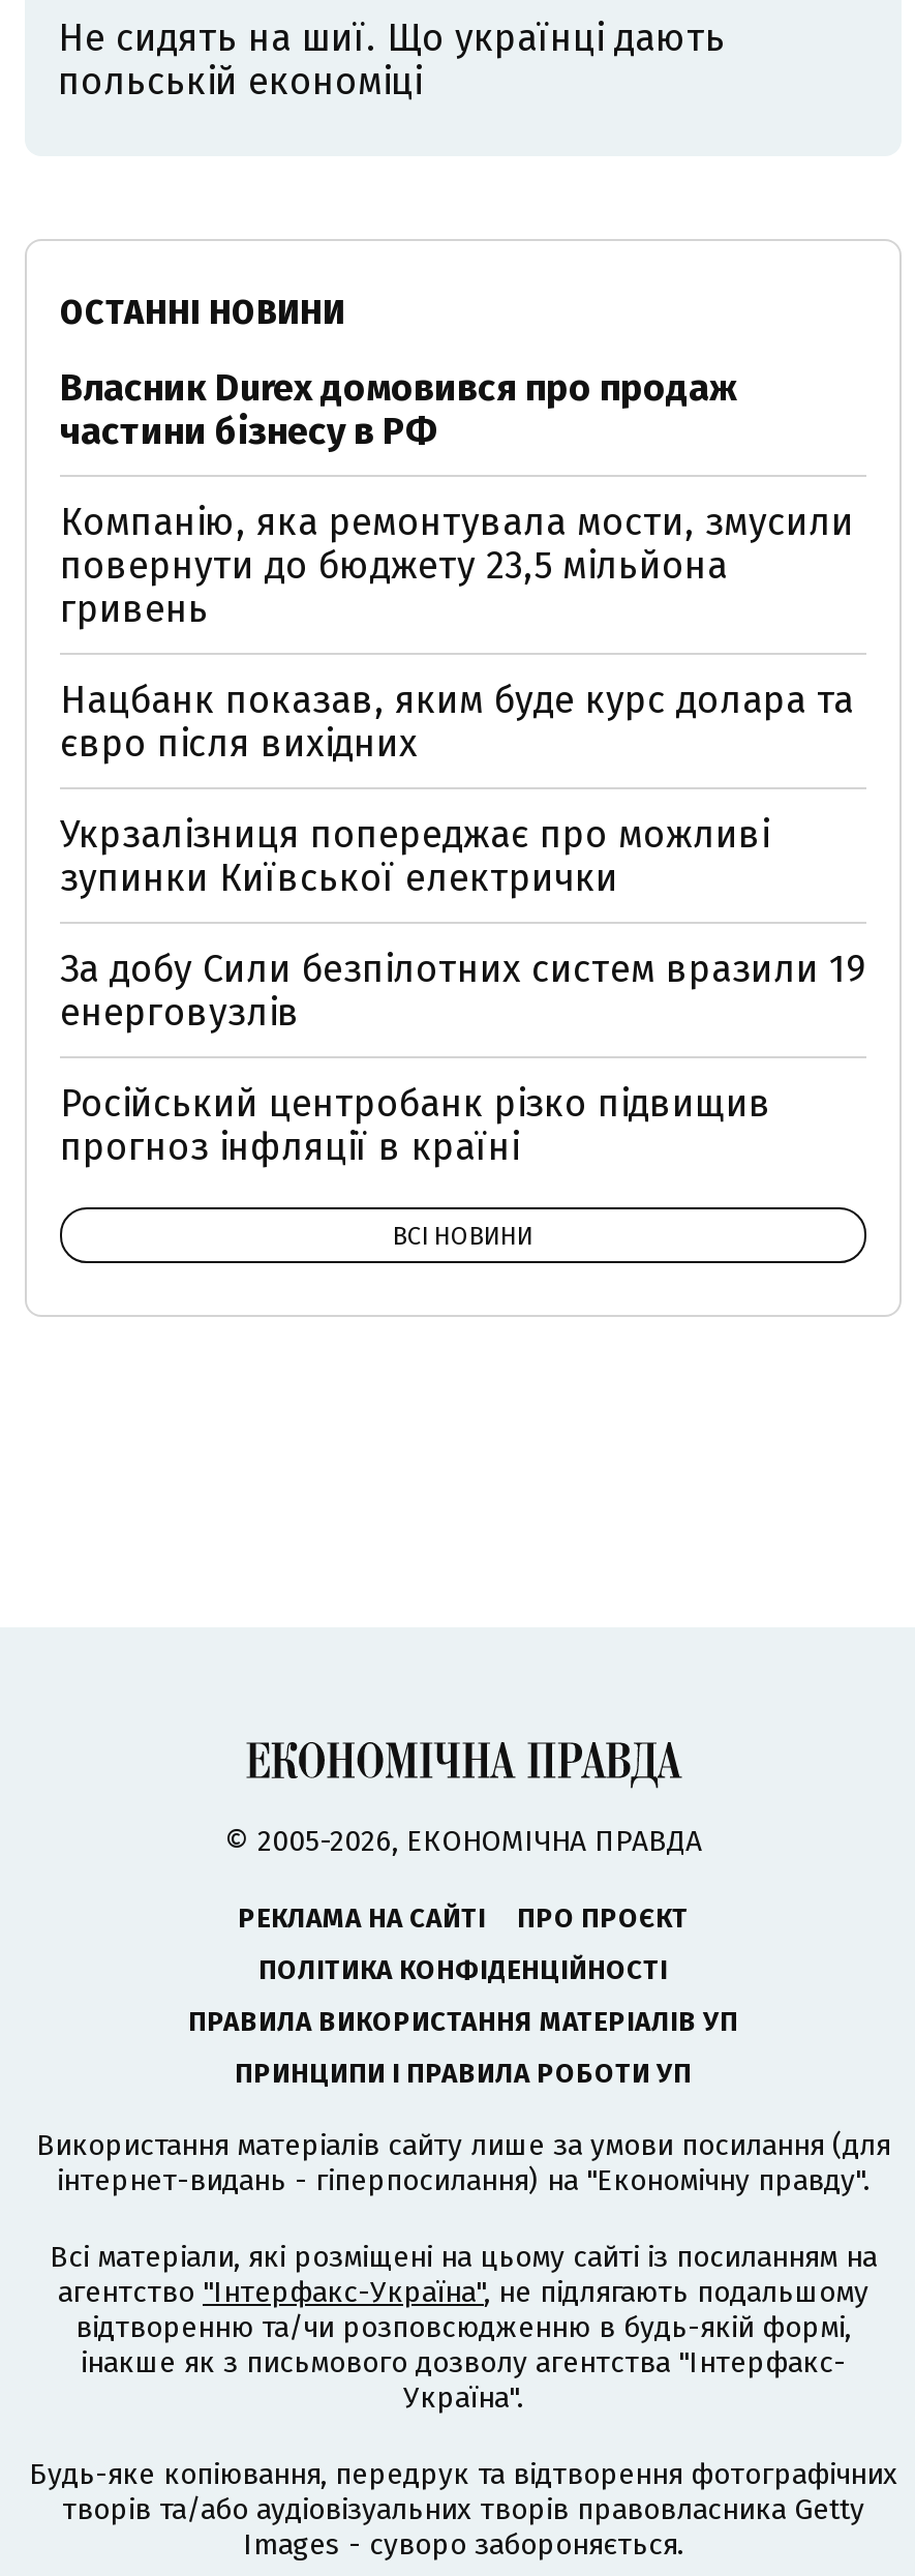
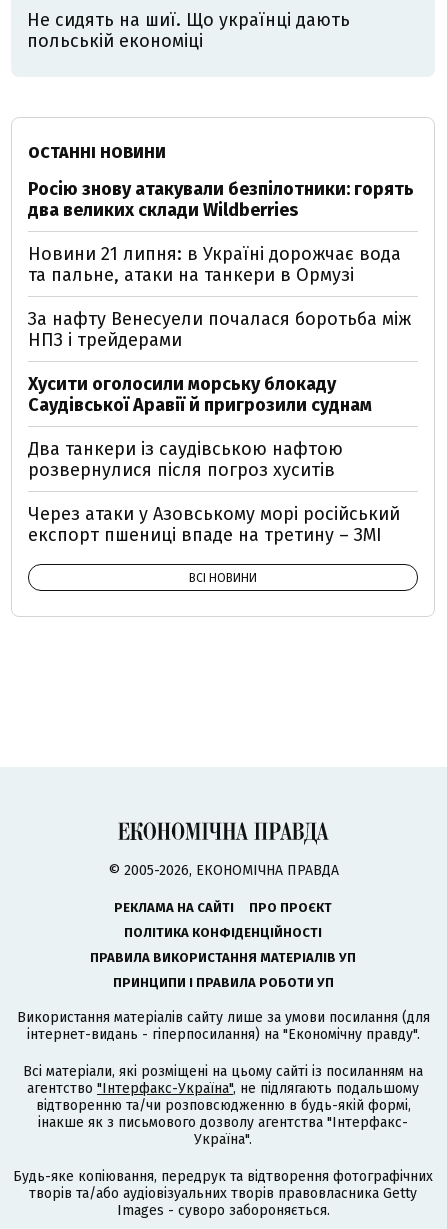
[60,366,740,455] Власник Durex домовився про продаж | частини бізнесу в РФ -> [28,178,414,221] Росію знову атакували безпілотники: горять | два великих склади Wildberries
[60,500,854,633] Компанію, яка ремонтувала мости, змусили | повернути до бюджету 23,5 мільйона | гривень -> [28,243,401,286] Новини 21 липня: в Україні дорожчає вода | та пальне, атаки на танкери в Ормузі
[60,678,854,767] Нацбанк показав, яким буде курс долара та | євро після вихідних -> [28,308,411,351] За нафту Венесуели почалася боротьба між | НПЗ і трейдерами
[60,813,769,901] Укрзалізниця попереджає про можливі | зупинки Київської електрички -> [28,373,372,416] Хусити оголосили морську блокаду | Саудівської Аравії й пригрозили суднам
[60,947,866,1036] За добу Сили безпілотних систем вразили 19 | енерговузлів -> [28,438,343,481] Два танкери із саудівською нафтою | розвернулися після погроз хуситів
[60,1082,771,1170] Російський центробанк різко підвищив | прогноз інфляції в країні -> [28,503,400,546] Через атаки у Азовському морі російський | експорт пшениці впаде на третину – ЗМІ

